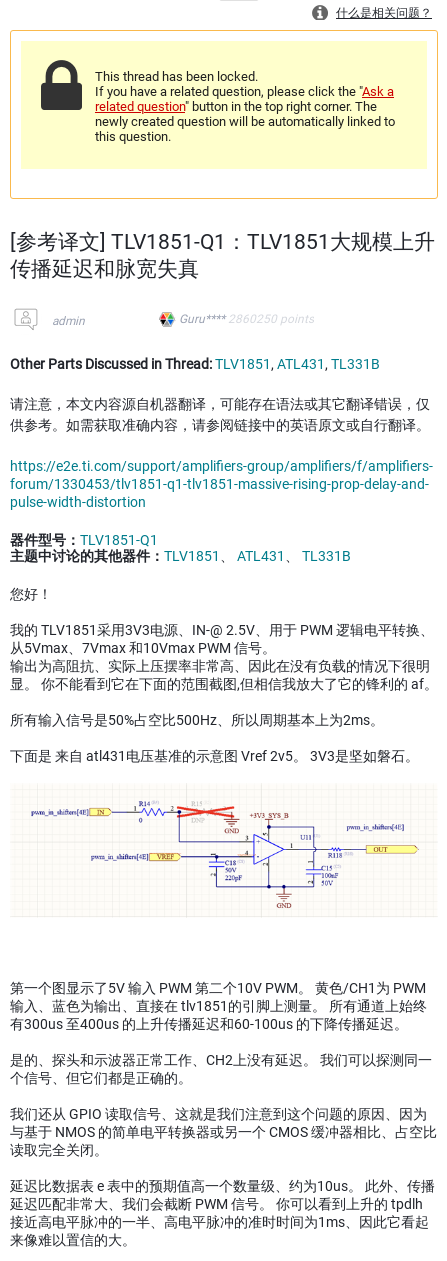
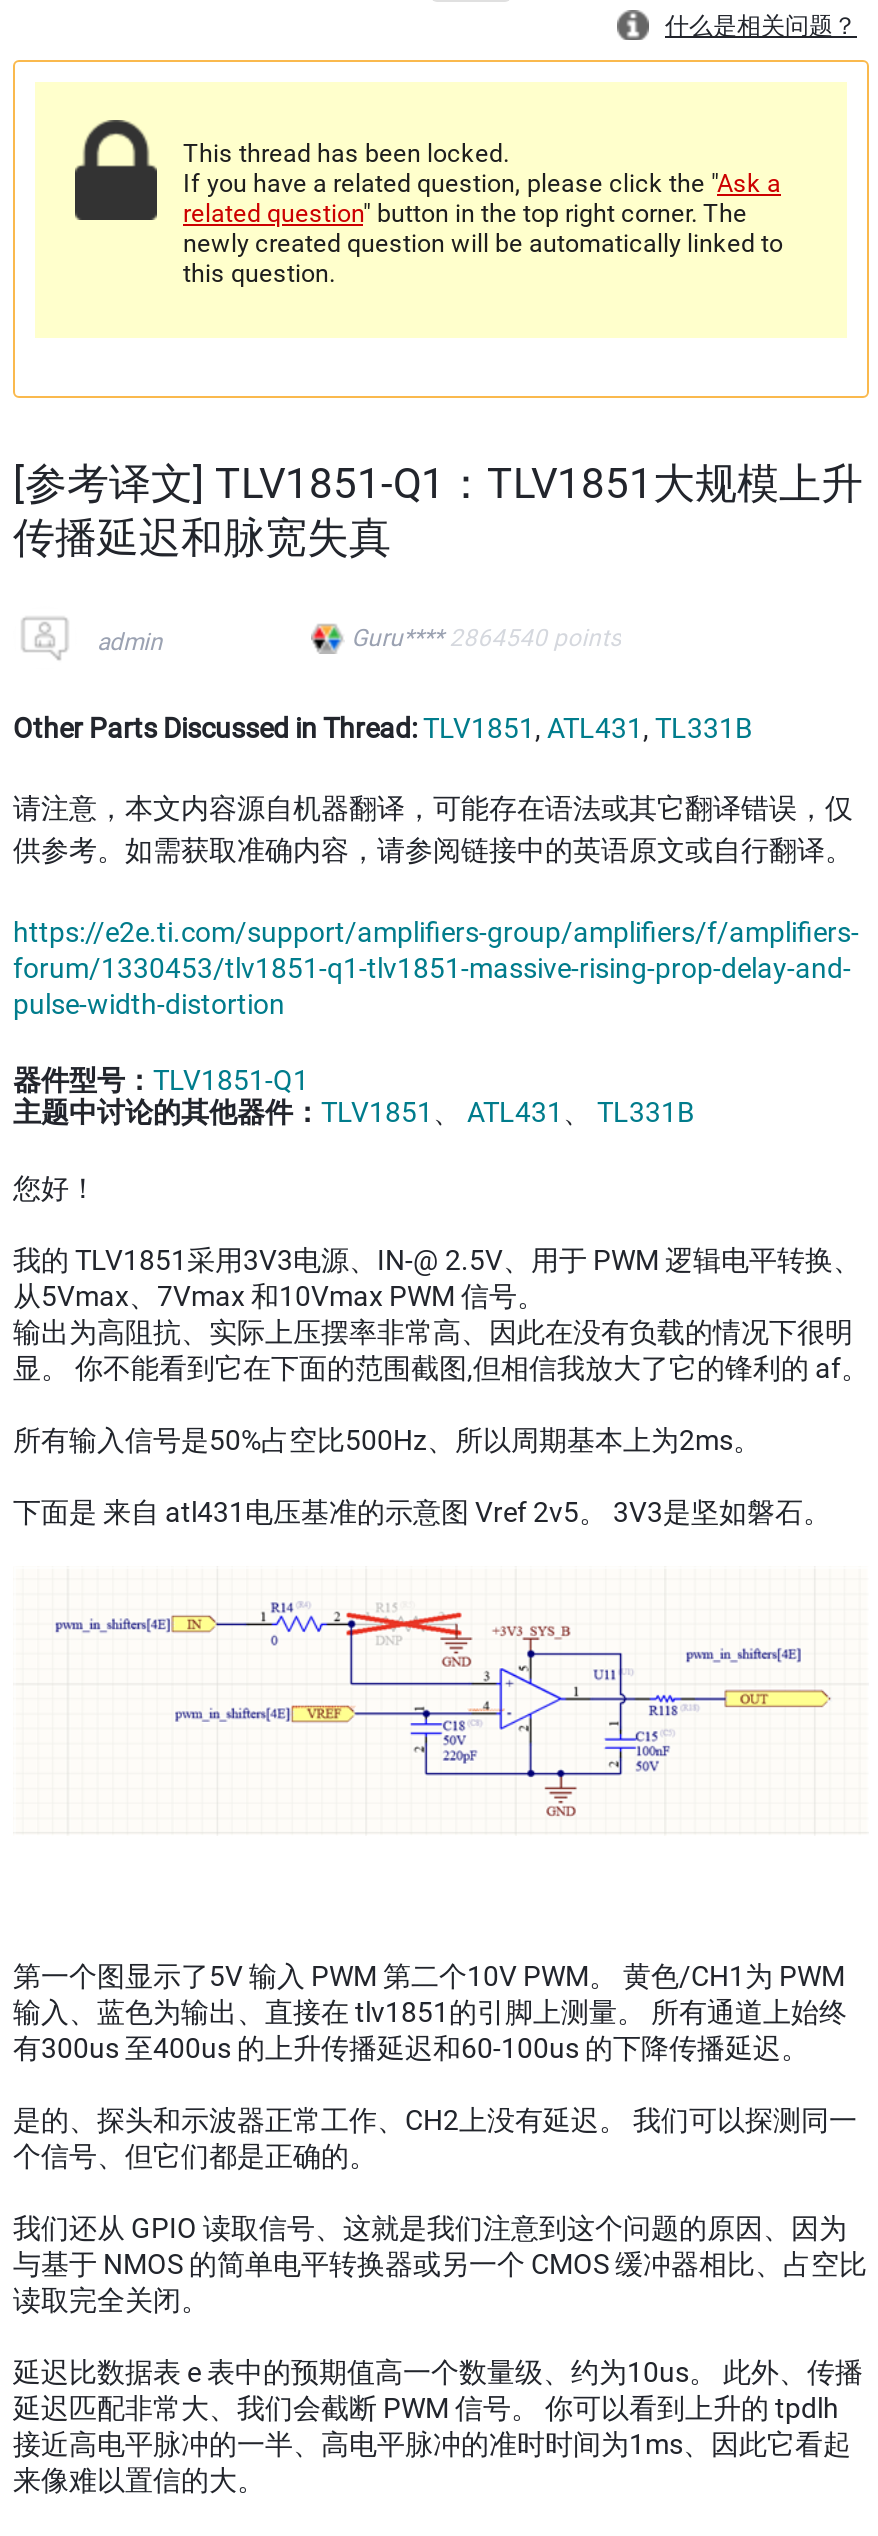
[179,312,314,326] Guru**** 2860250 points -> [351,624,621,652] Guru**** 2864540 points

